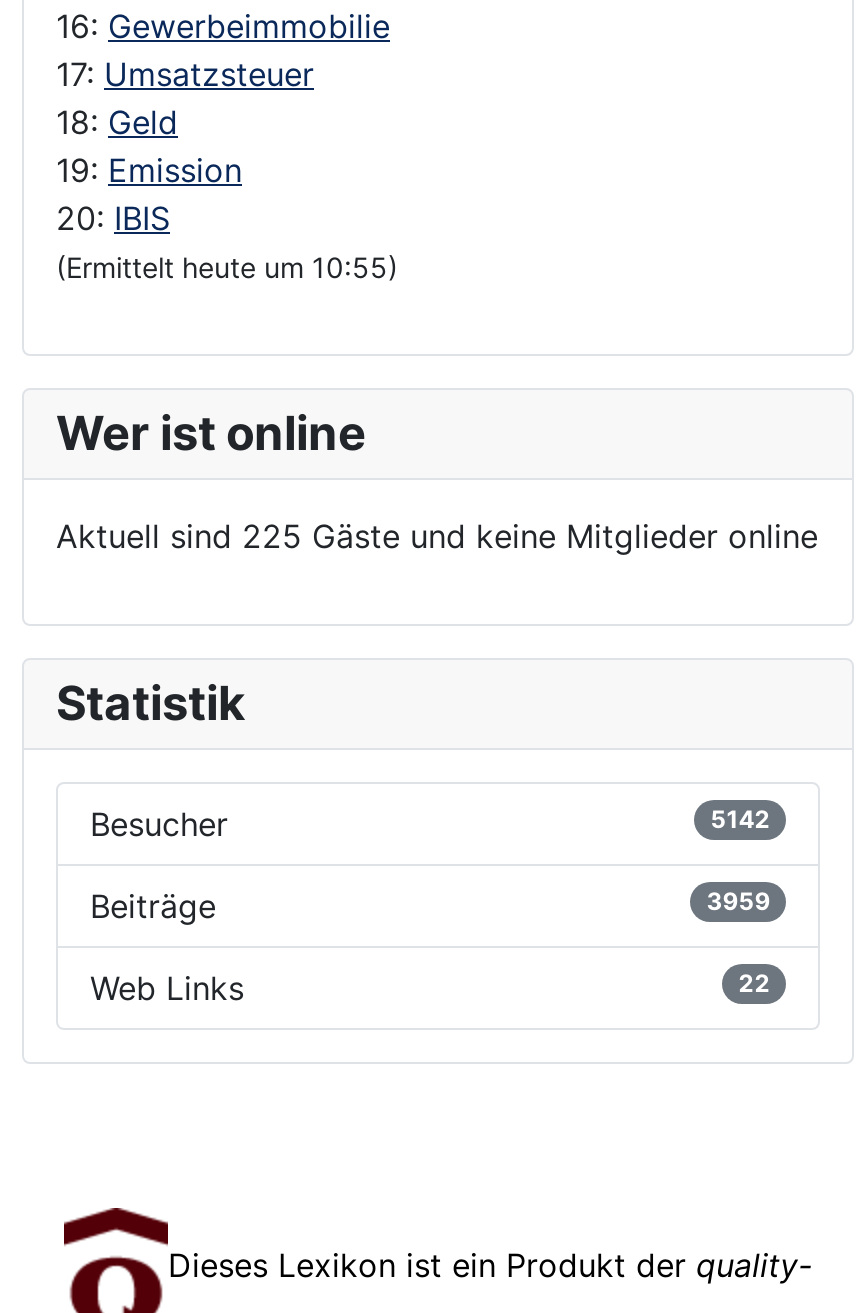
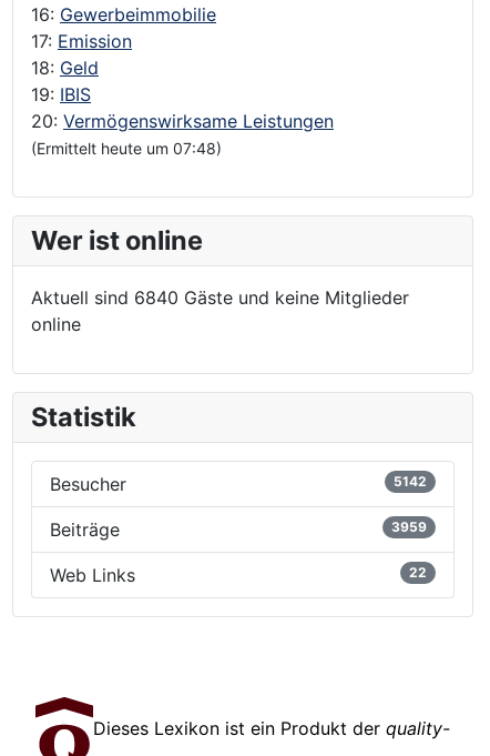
[56,53,314,93] 17: Umsatzsteuer -> [31,29,132,52] 17: Emission
[56,149,398,283] 19: Emission | 20: IBIS | (Ermittelt heute um 10:55) -> [31,83,334,157] 19: IBIS | 20: Vermögenswirksame Leistungen | (Ermittelt heute um 07:48)
[56,515,818,555] Aktuell sind 225 Gäste und keine Mitglieder online -> [31,286,409,335] Aktuell sind 6840 Gäste und keine Mitglieder | online

